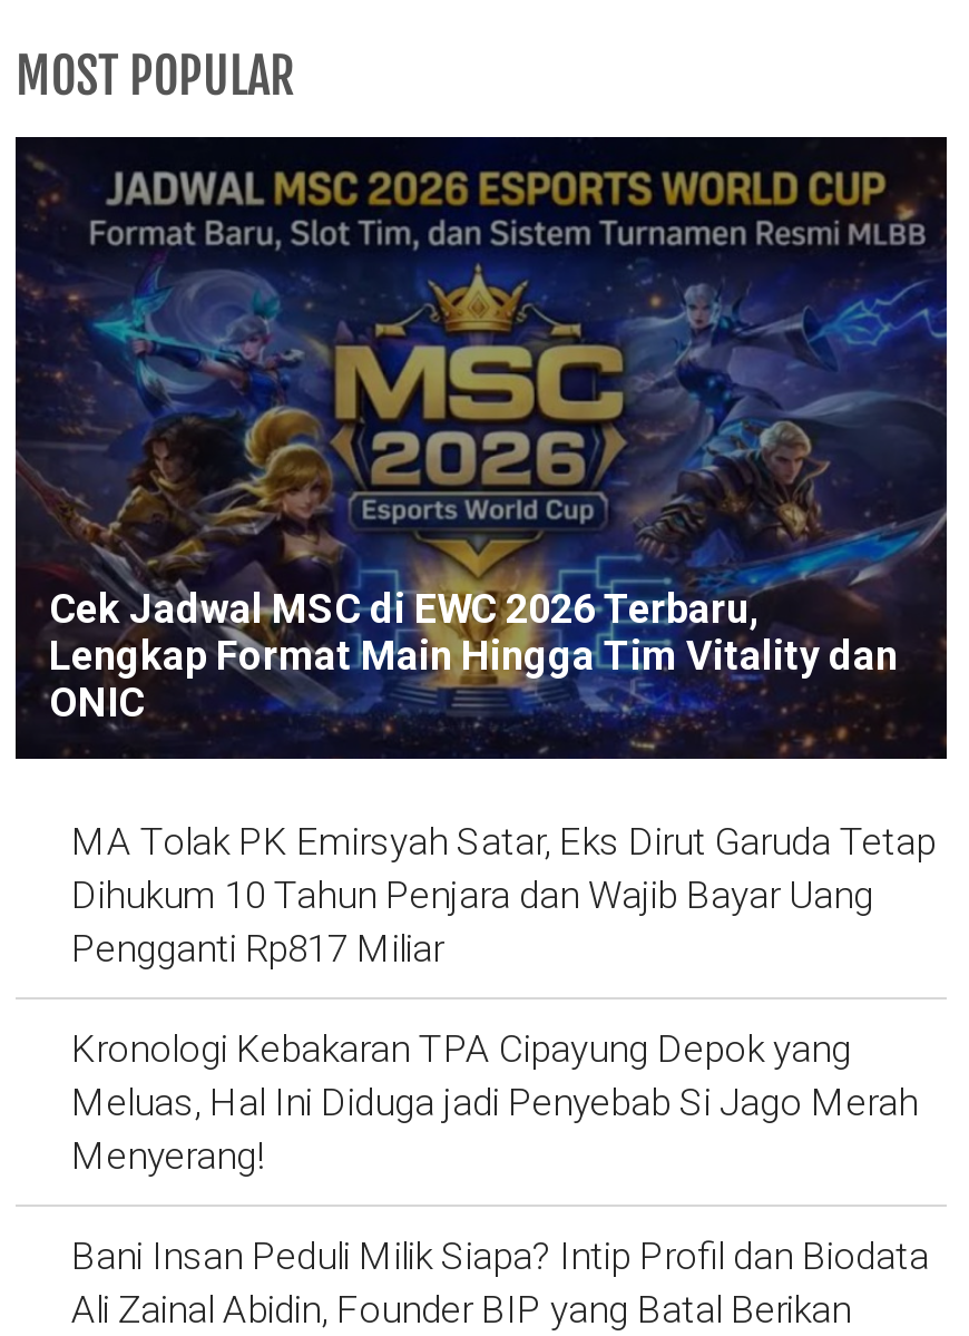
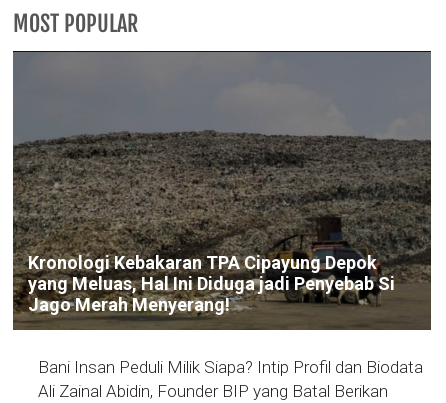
[16,139,949,1177] [image] | Cek Jadwal MSC di EWC 2026 Terbaru, | Lengkap Format Main Hingga Tim Vitality dan | ONIC | MA Tolak PK Emirsyah Satar, Eks Dirut Garuda Tetap | Dihukum 10 Tahun Penjara dan Wajib Bayar Uang | Pengganti Rp817 Miliar | Kronologi Kebakaran TPA Cipayung Depok yang | Meluas, Hal Ini Diduga jadi Penyebab Si Jago Merah | Menyerang! -> [12,51,432,330] [image] | Kronologi Kebakaran TPA Cipayung Depok | yang Meluas, Hal Ini Diduga jadi Penyebab Si | Jago Merah Menyerang!

